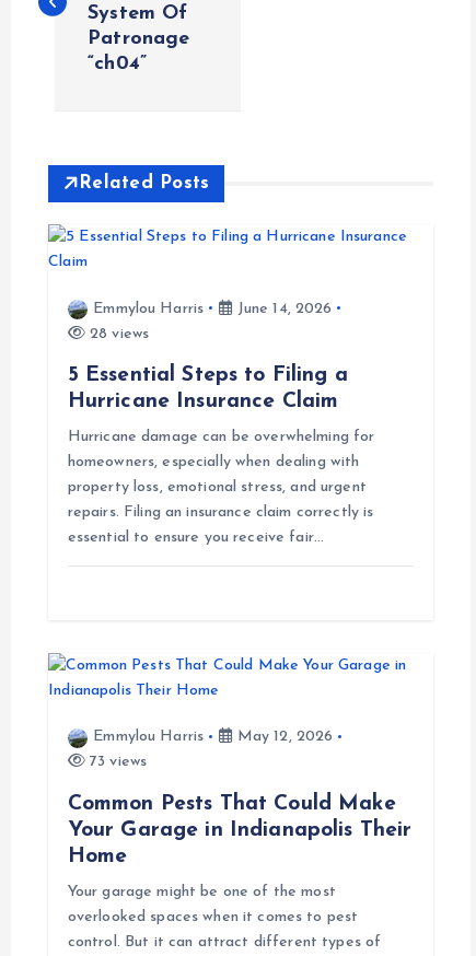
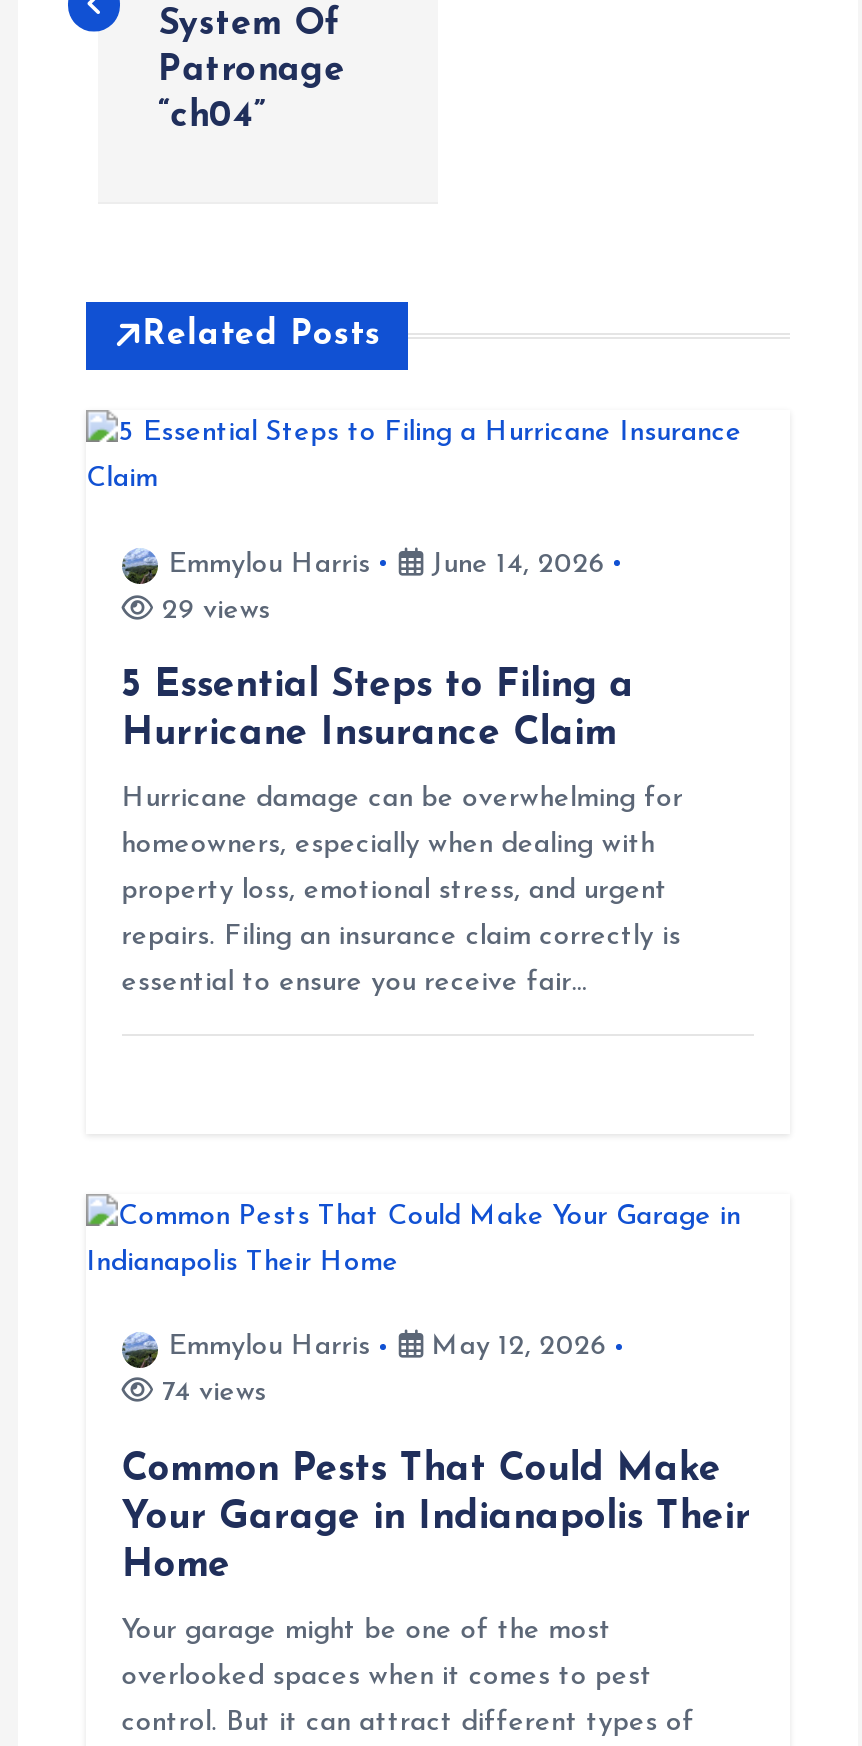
[85,326,149,342] 28 views -> [154,595,270,625] 29 views
[85,754,147,771] 73 views -> [154,1379,266,1409] 74 views

